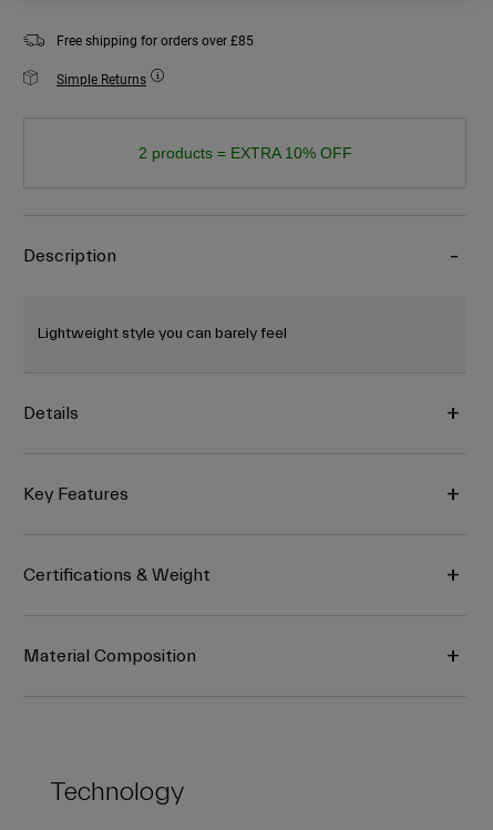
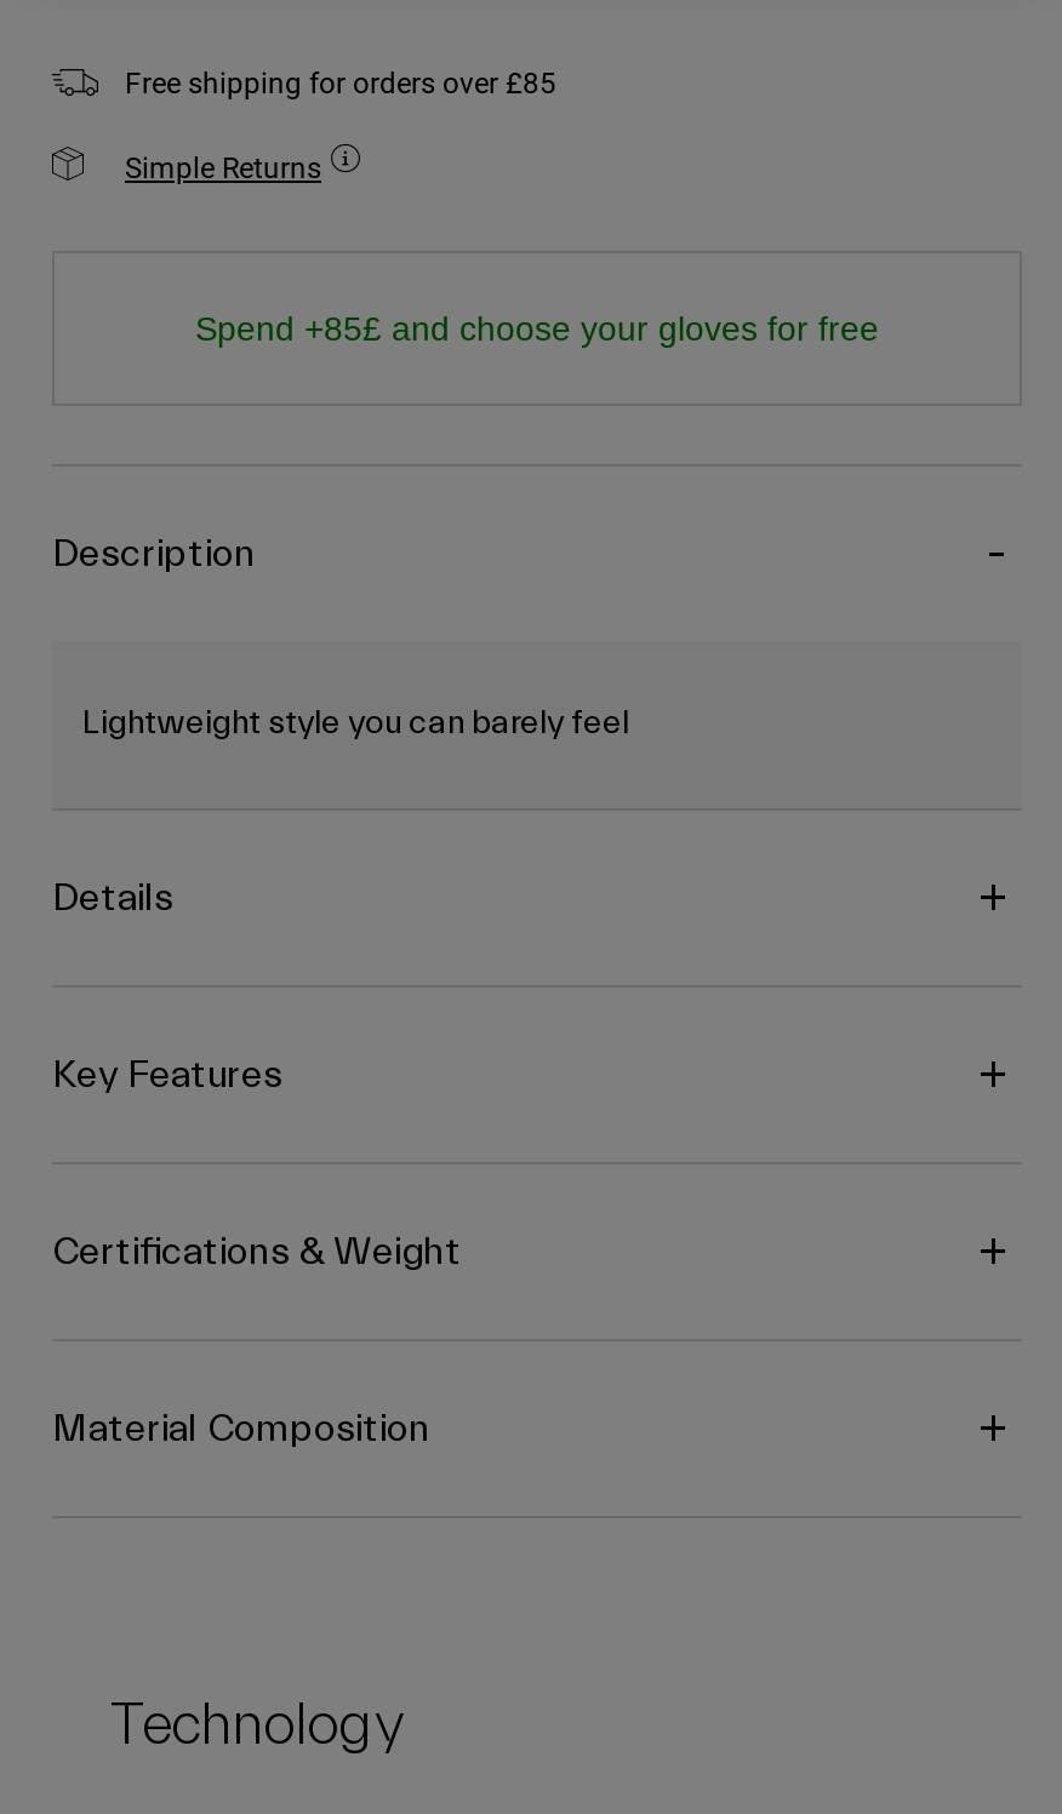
[138,144,352,162] 2 products = EXTRA 10% OFF -> [195,309,879,348] Spend +85£ and choose your gloves for free

